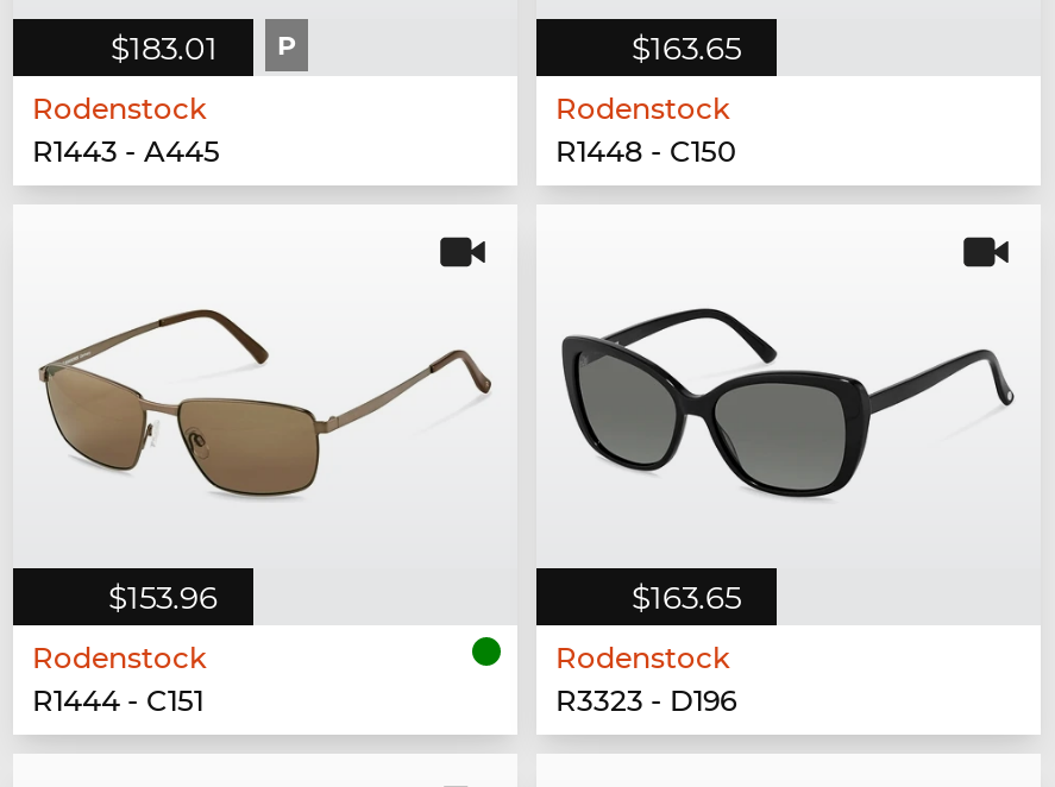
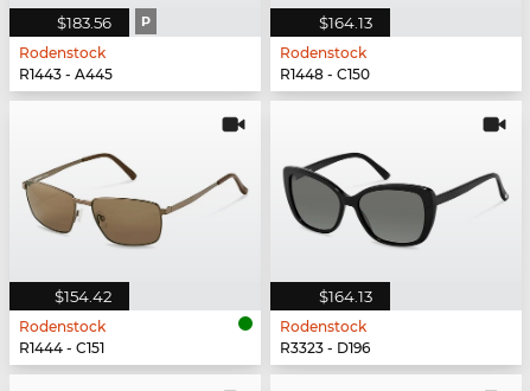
[111,29,296,68] $183.01 P -> [57,14,151,32] $183.56 P
[632,29,741,68] $163.65 -> [319,14,372,32] $164.13
[108,578,218,616] $153.96 -> [55,287,111,306] $154.42
[632,578,741,616] $163.65 -> [319,287,372,306] $164.13

